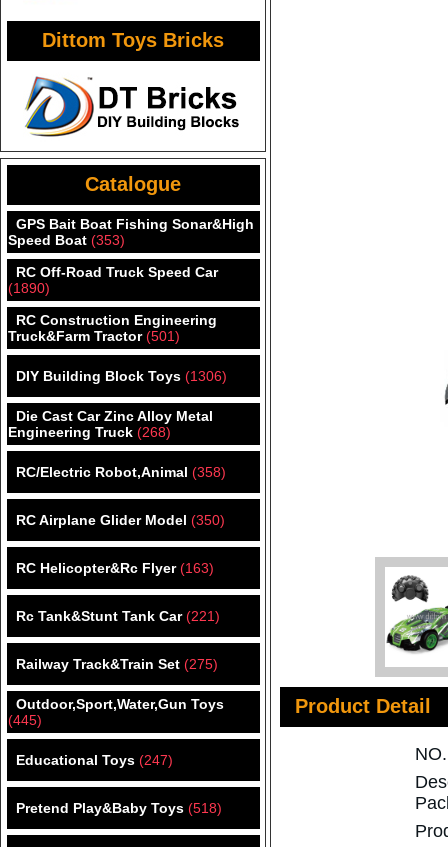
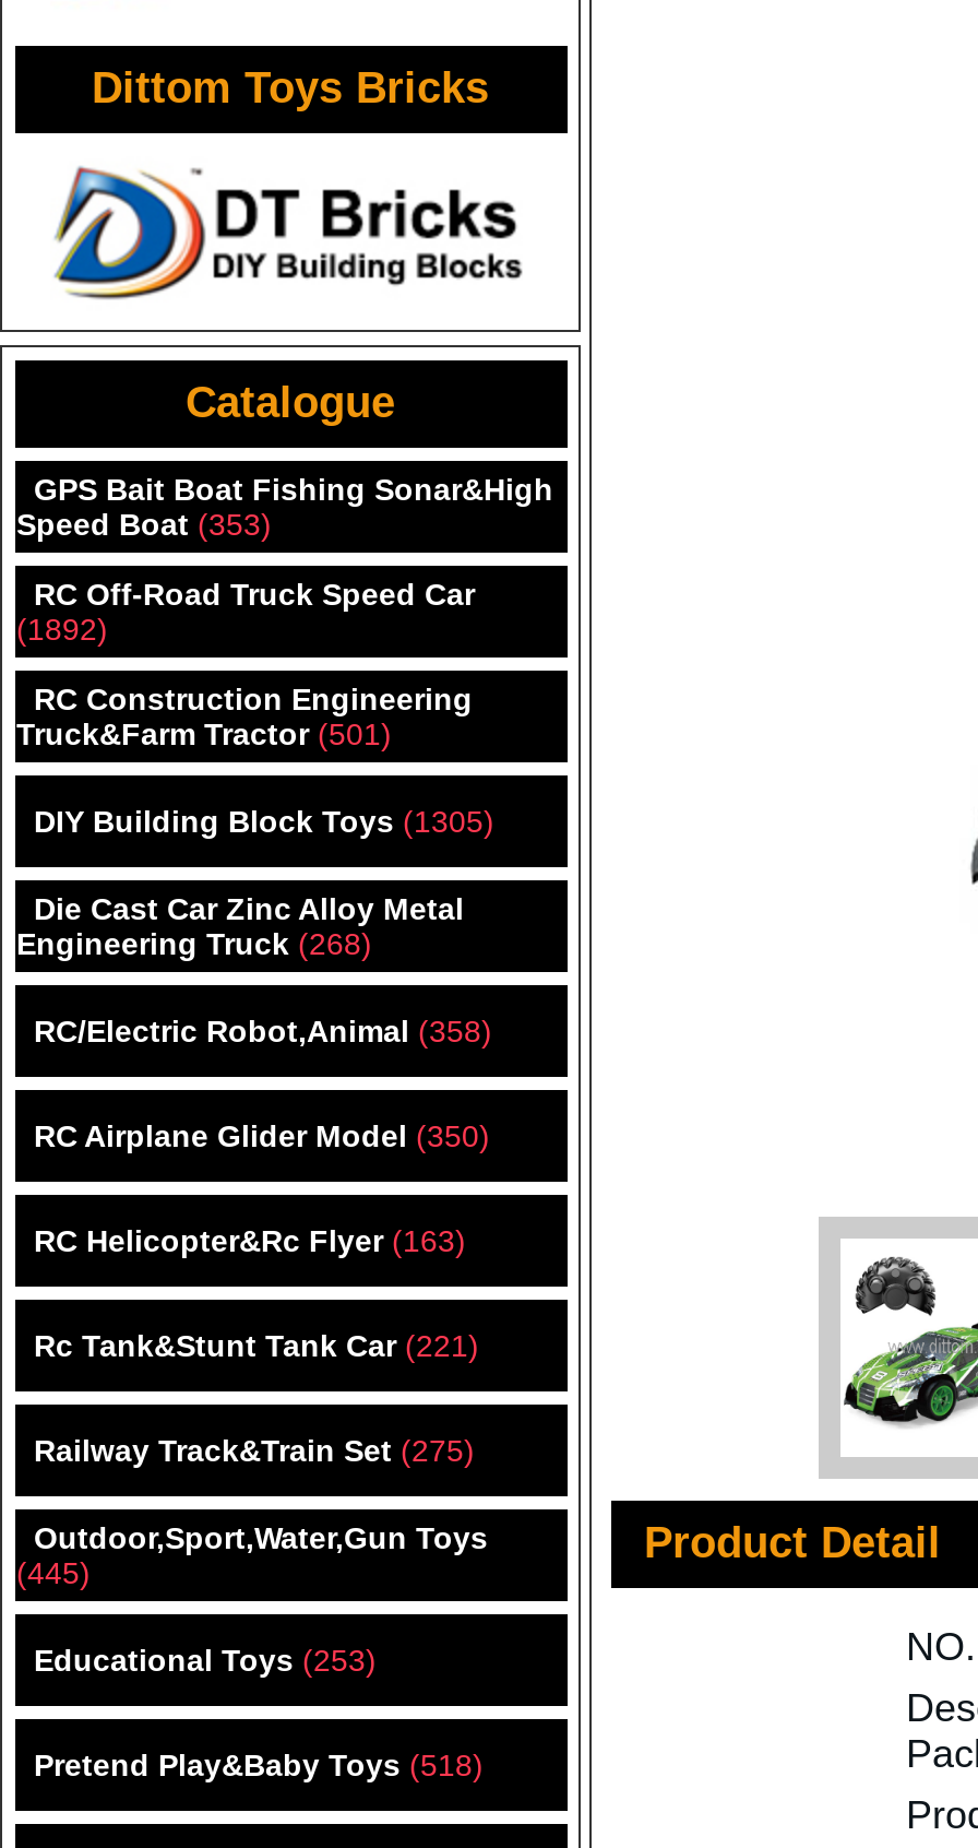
[7,280,49,296] (1890) -> [16,612,108,647] (1892)
[15,368,226,384] DIY Building Block Toys (1306) -> [34,804,494,839] DIY Building Block Toys (1305)
[15,752,172,768] Educational Toys (247) -> [34,1643,377,1678] Educational Toys (253)

